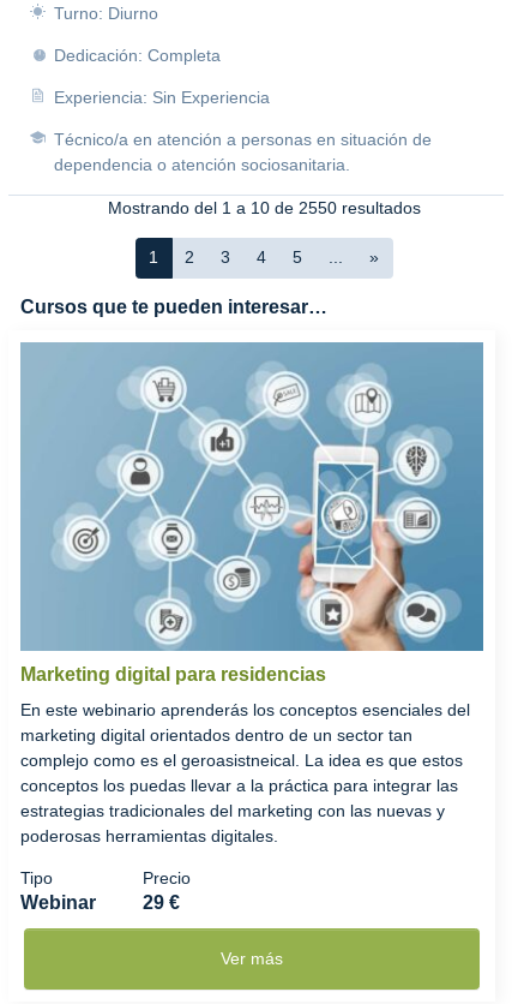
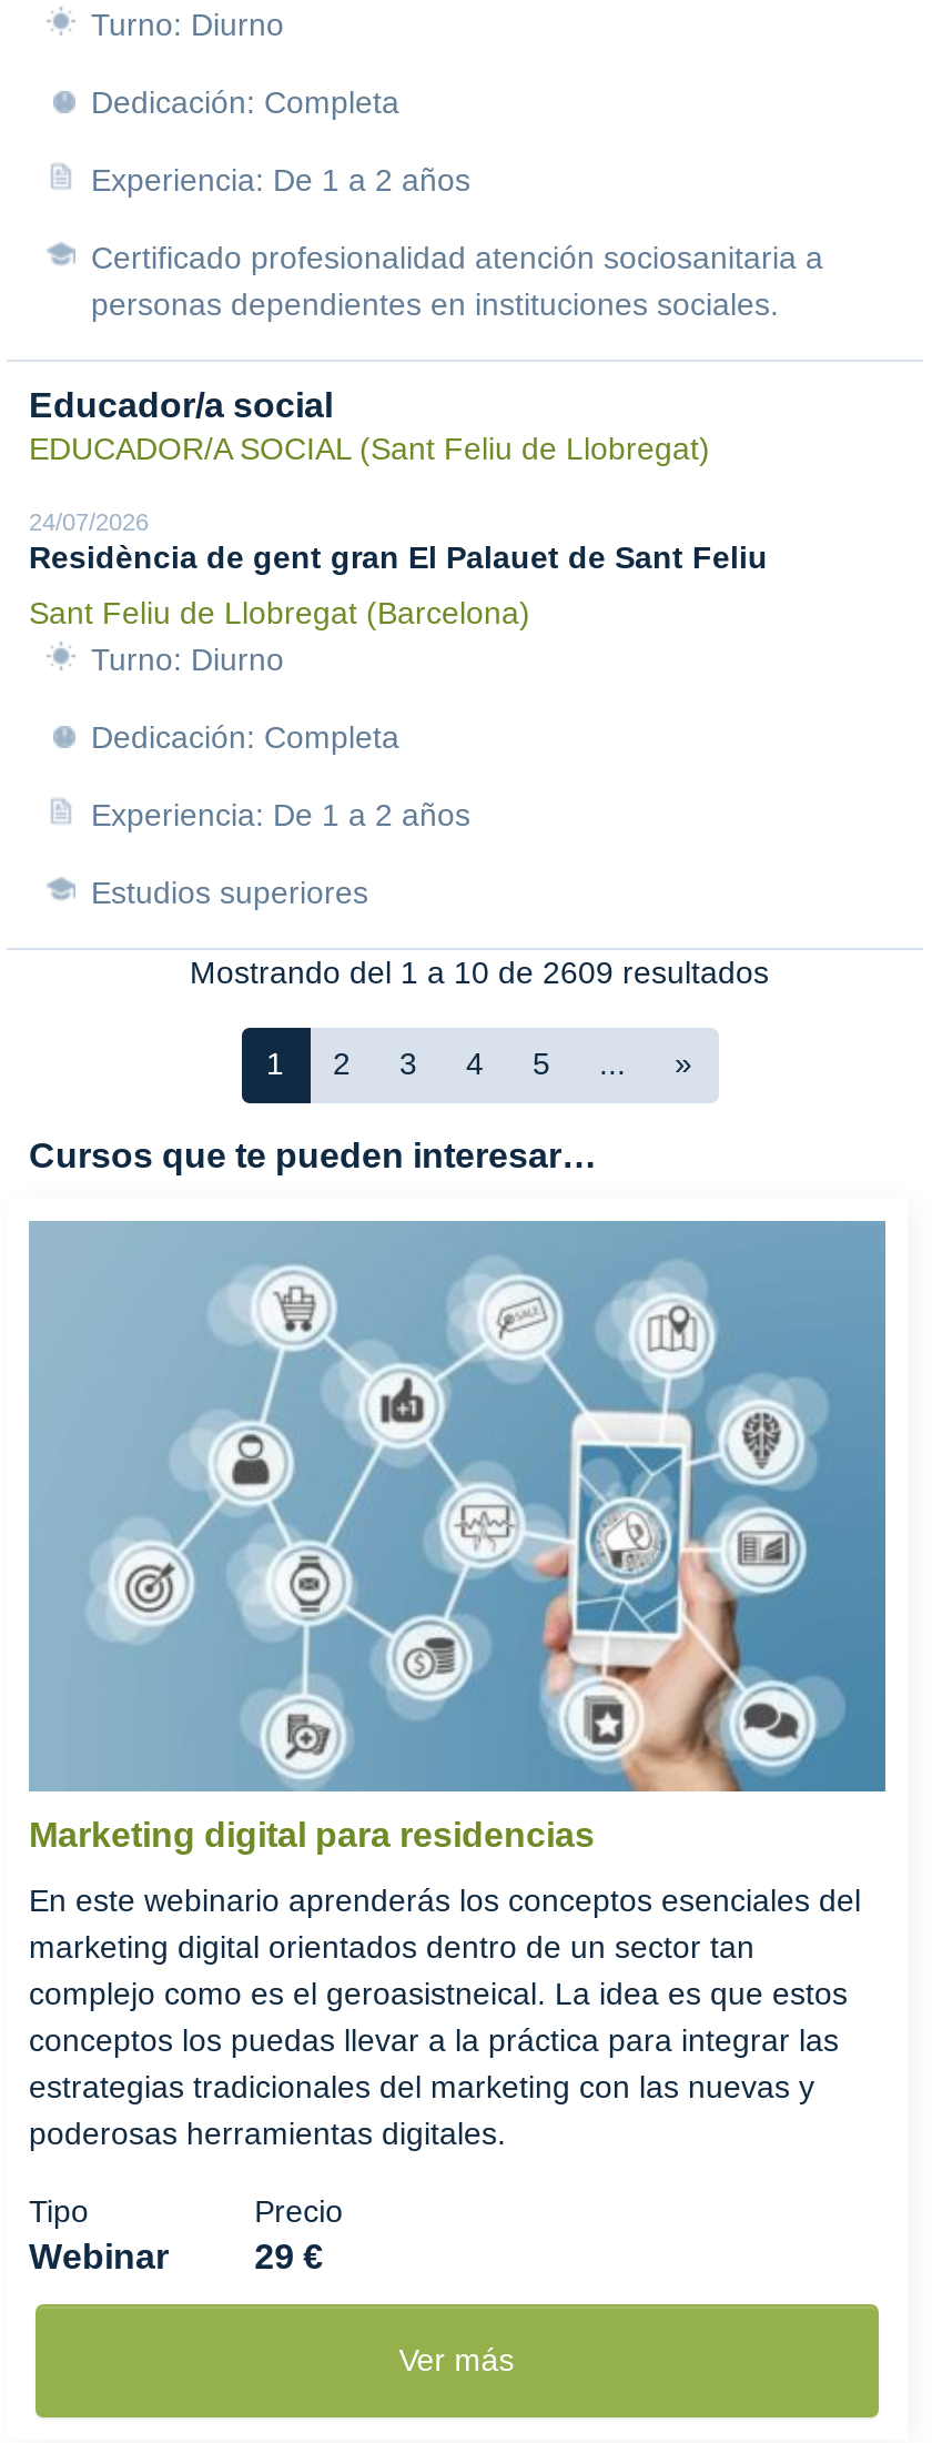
[54,88,432,217] Experiencia: Sin Experiencia | Técnico/a en atención a personas en situación de | dependencia o atención sociosanitaria. | Mostrando del 1 a 10 de 2550 resultados -> [29,162,823,990] Experiencia: De 1 a 2 años | Certificado profesionalidad atención sociosanitaria a | personas dependientes en instituciones sociales. | Educador/a social | EDUCADOR/A SOCIAL (Sant Feliu de Llobregat) | 24/07/2026 | Residència de gent gran El Palauet de Sant Feliu | Sant Feliu de Llobregat (Barcelona) | Turno: Diurno | Dedicación: Completa | Experiencia: De 1 a 2 años | Estudios superiores | Mostrando del 1 a 10 de 2609 resultados

